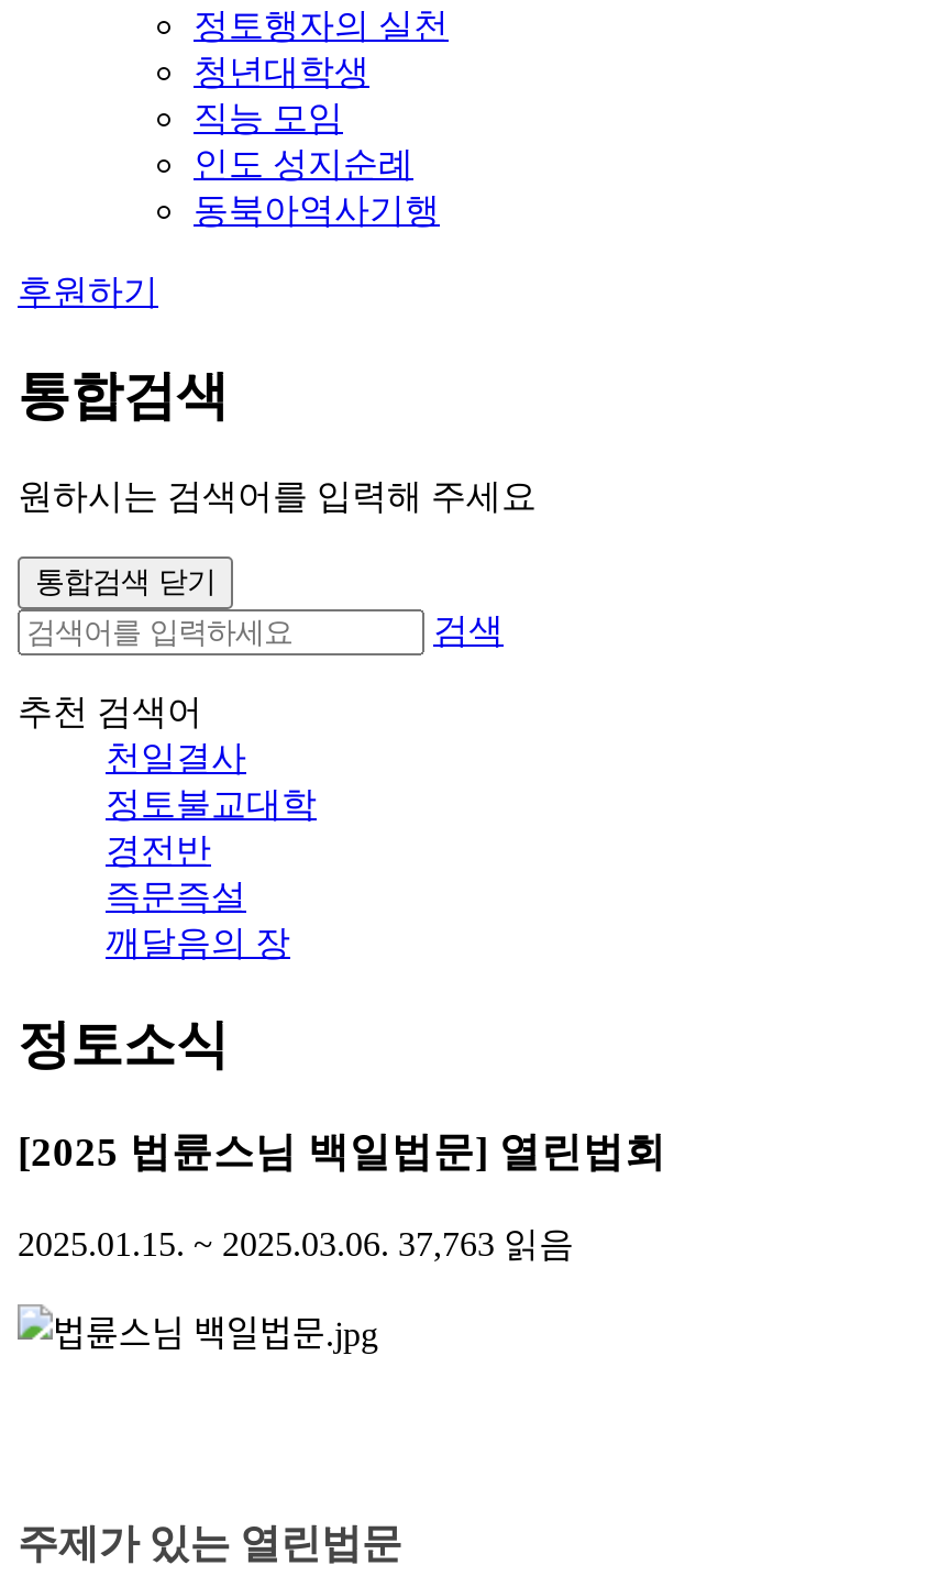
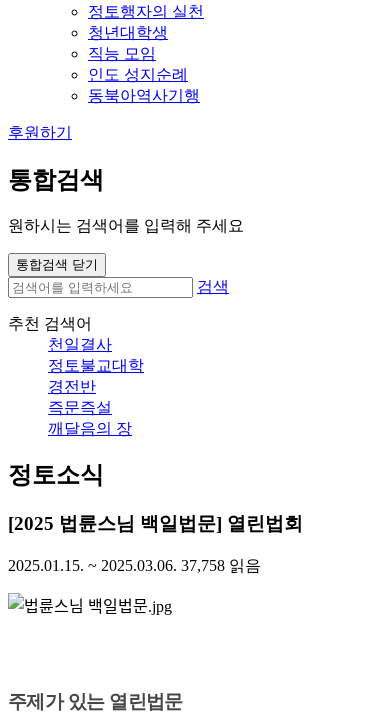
[18,1225,574,1263] 2025.01.15. ~ 2025.03.06. 37,763 읽음 -> [8,557,261,574] 2025.01.15. ~ 2025.03.06. 37,758 읽음

